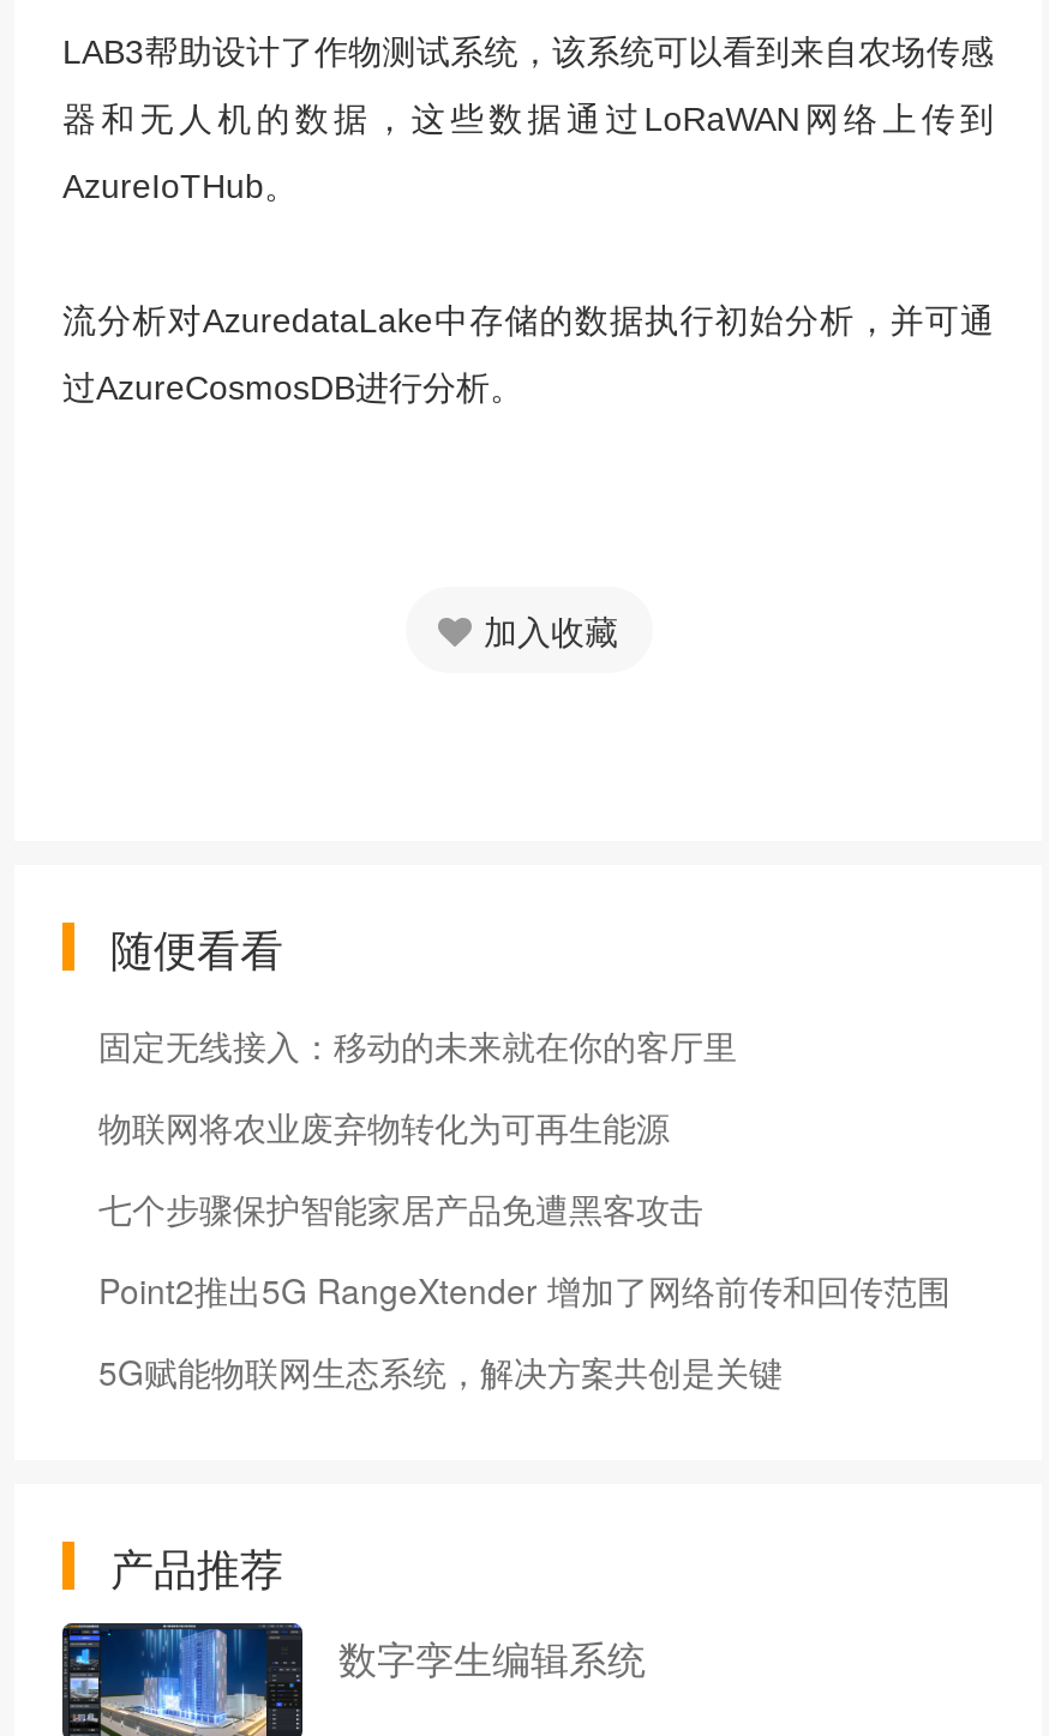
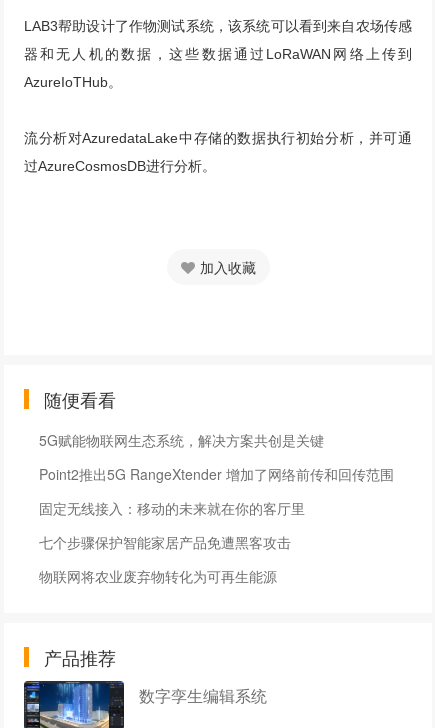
moved [98,1020,951,1313] -> [39,464,394,586]: Point2推出5G RangeXtender 增加了网络前传和回传范围 | 固定无线接入：移动的未来就在你的客厅里 | 七个步骤保护智能家居产品免遭黑客攻击 | 物联网将农业废弃物转化为可再生能源
moved [98,1347,783,1395] -> [39,430,324,450]: 5G赋能物联网生态系统，解决方案共创是关键

